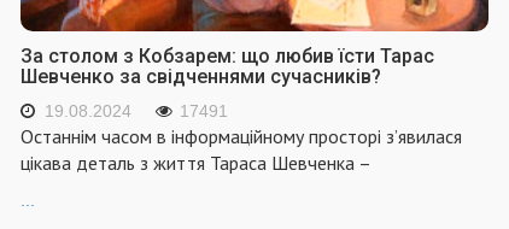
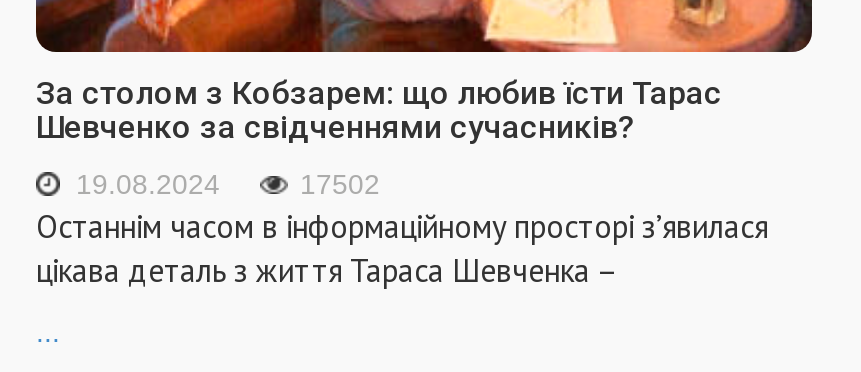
[180,101,228,121] 17491 -> [300,168,380,200] 17502

